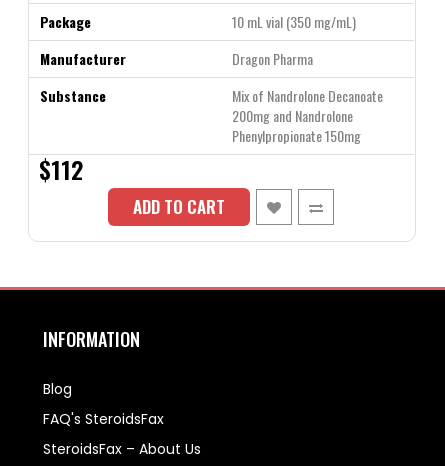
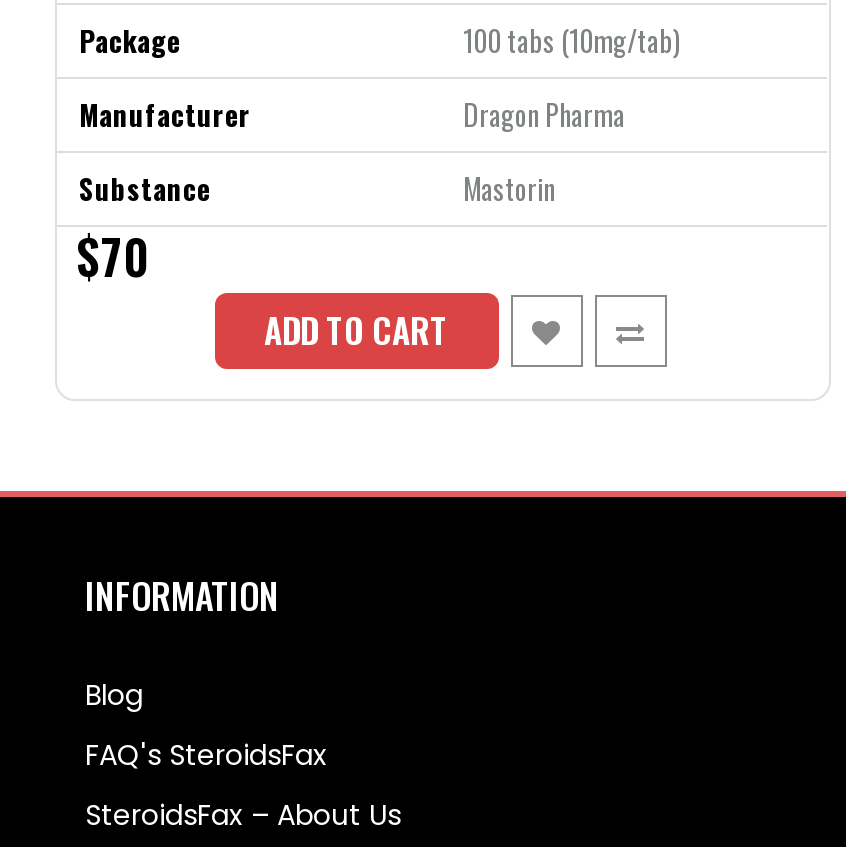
[232,11,356,32] 10 mL vial (350 mg/mL) -> [463,19,681,61] 100 tabs (10mg/tab)
[39,85,383,187] Mix of Nandrolone Decanoate | 200mg and Nandrolone | Phenylpropionate 150mg | $112 -> [77,167,555,291] Mastorin | $70

